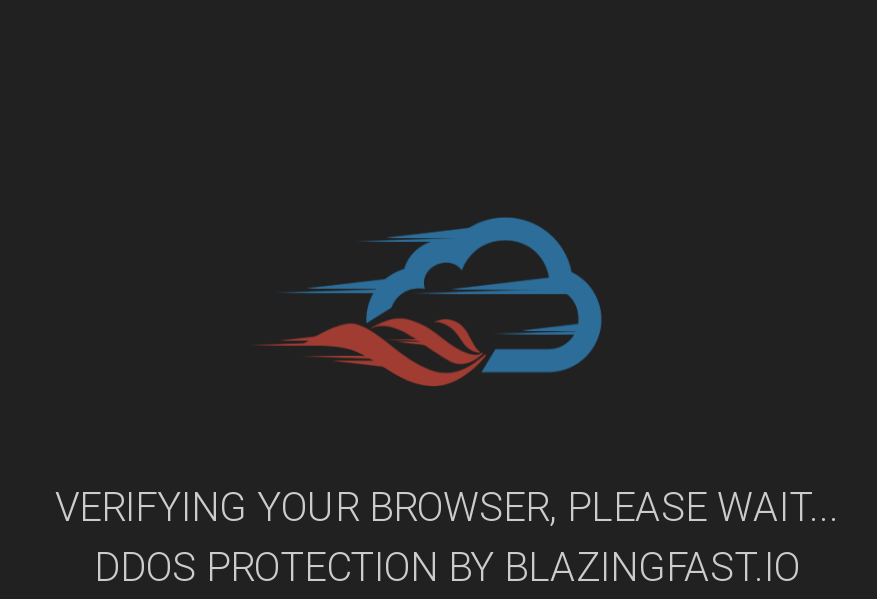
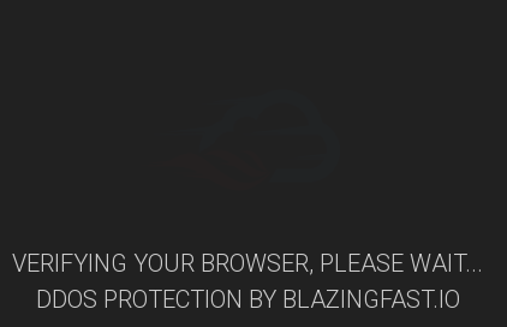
[263,215,603,389] [image] -> none

